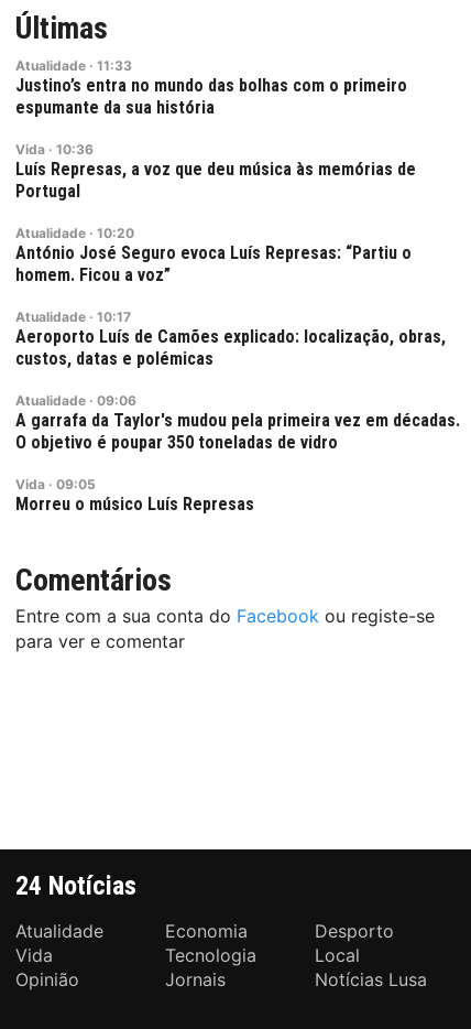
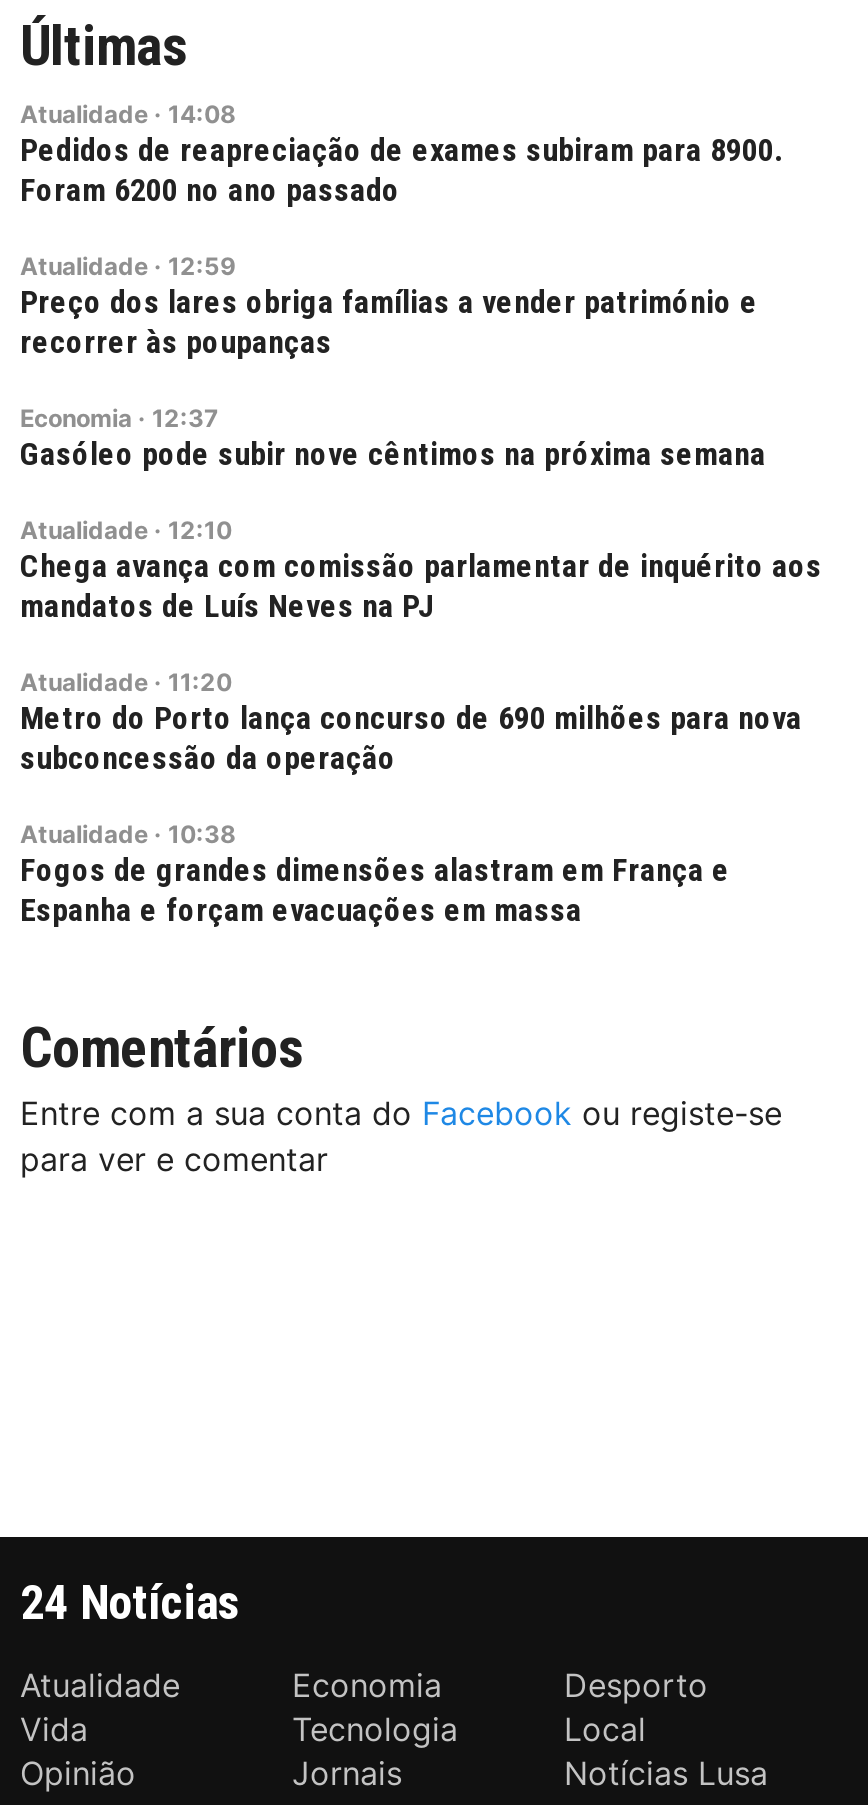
[15,57,407,118] Atualidade · 11:33 | Justino’s entra no mundo das bolhas com o primeiro | espumante da sua história -> [20,98,782,208] Atualidade · 14:08 | Pedidos de reapreciação de exames subiram para 8900. | Foram 6200 no ano passado
[15,141,416,201] Vida · 10:36 | Luís Represas, a voz que deu música às memórias de | Portugal -> [20,250,758,360] Atualidade · 12:59 | Preço dos lares obriga famílias a vender património e | recorrer às poupanças
[15,224,412,285] Atualidade · 10:20 | António José Seguro evoca Luís Represas: “Partiu o | homem. Ficou a voz” -> [20,402,766,472] Economia · 12:37 | Gasóleo pode subir nove cêntimos na próxima semana
[15,308,446,369] Atualidade · 10:17 | Aeroporto Luís de Camões explicado: localização, obras, | custos, datas e polémicas -> [20,514,822,624] Atualidade · 12:10 | Chega avança com comissão parlamentar de inquérito aos | mandatos de Luís Neves na PJ
[15,392,460,452] Atualidade · 09:06 | A garrafa da Taylor's mudou pela primeira vez em décadas. | O objetivo é poupar 350 toneladas de vidro -> [20,666,802,776] Atualidade · 11:20 | Metro do Porto lança concurso de 690 milhões para nova | subconcessão da operação
[15,476,254,514] Vida · 09:05 | Morreu o músico Luís Represas -> [20,818,730,928] Atualidade · 10:38 | Fogos de grandes dimensões alastram em França e | Espanha e forçam evacuações em massa

